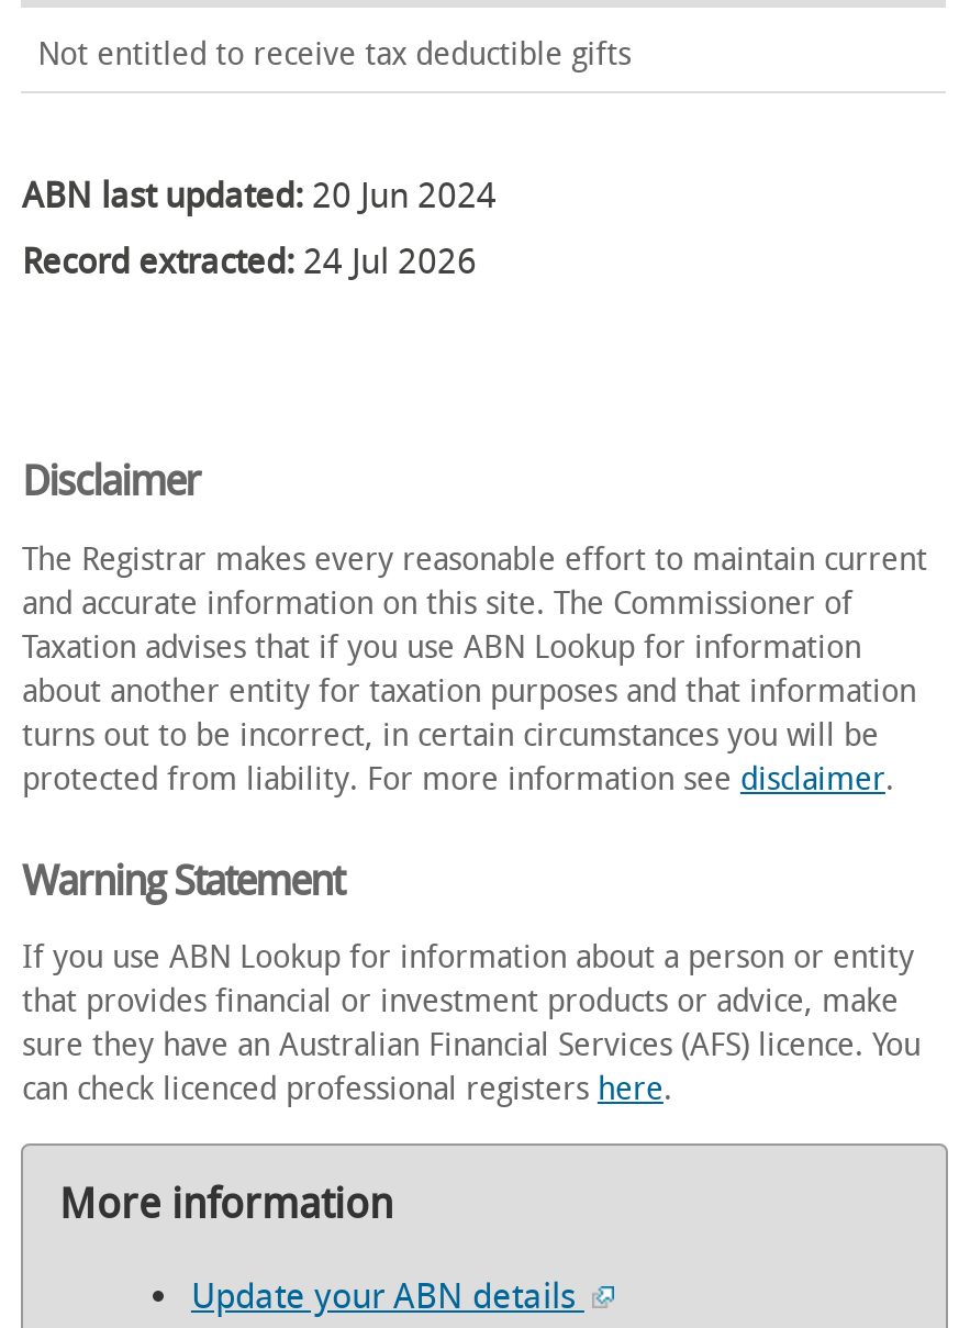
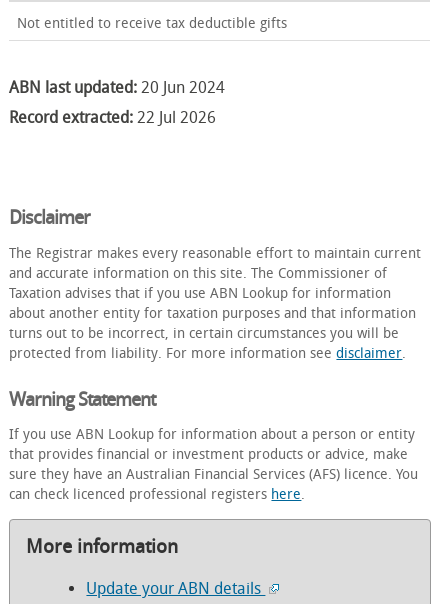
[22,240,477,282] Record extracted: 24 Jul 2026 -> [9,108,216,127] Record extracted: 22 Jul 2026

